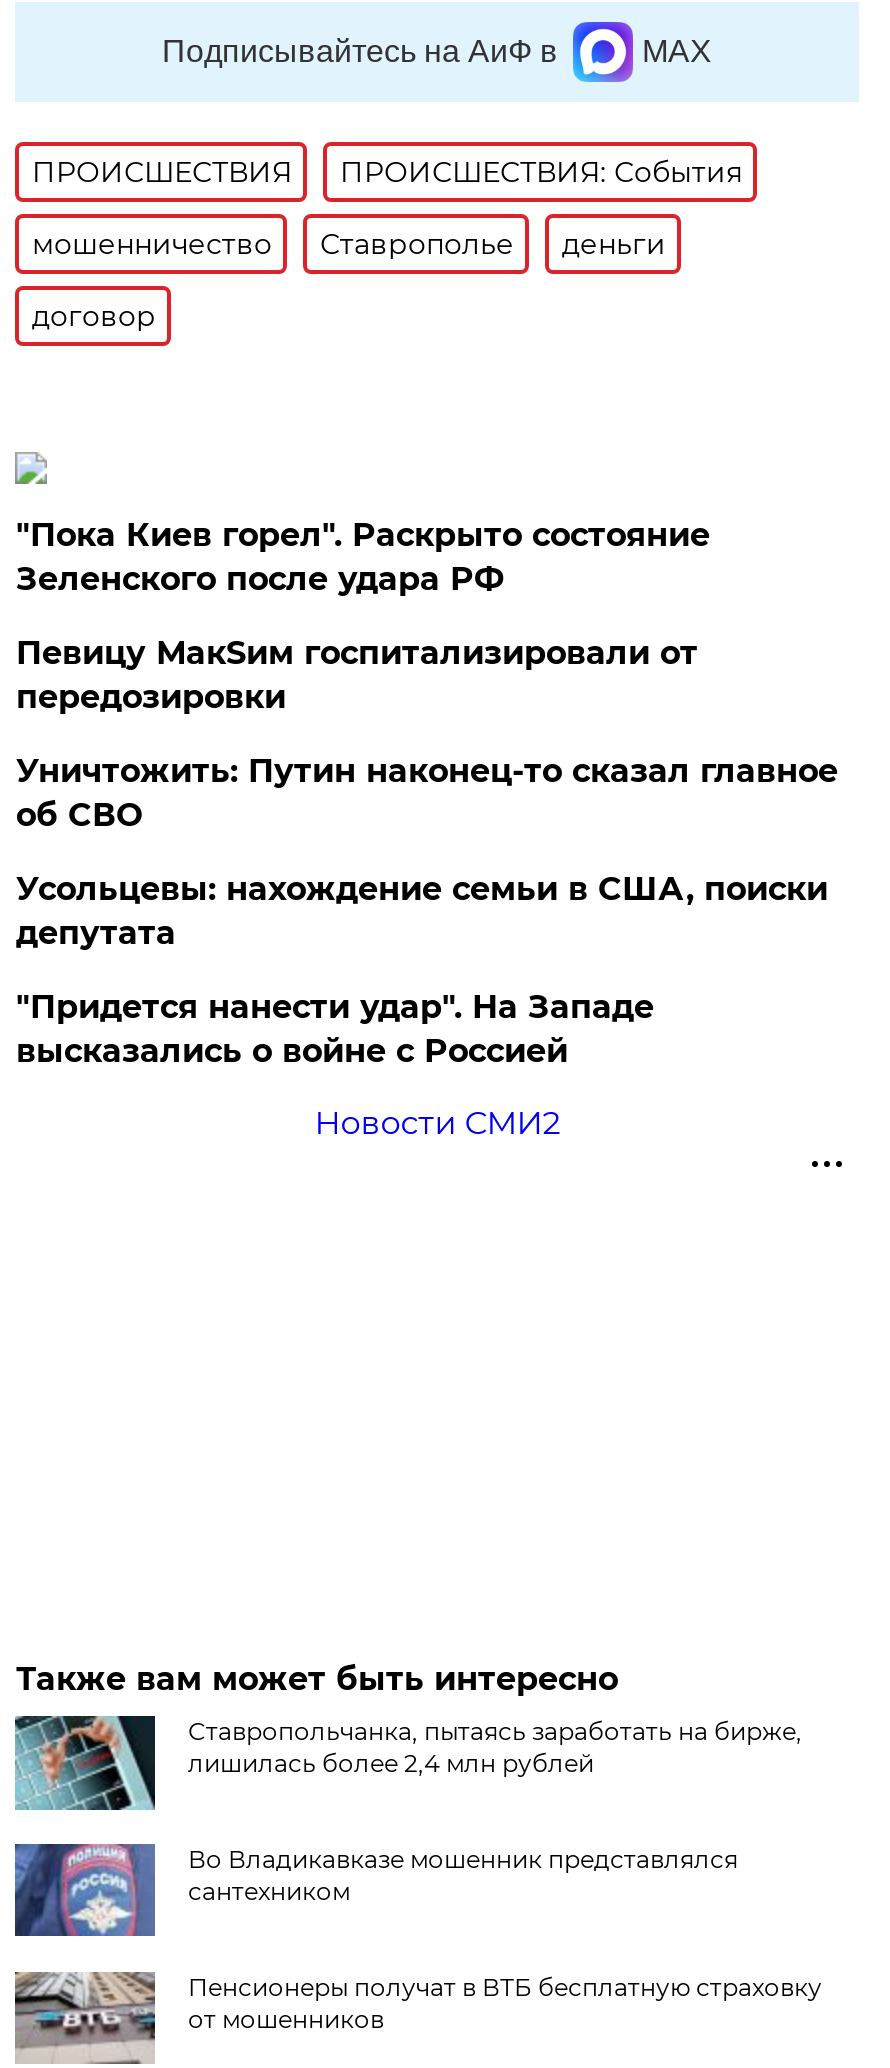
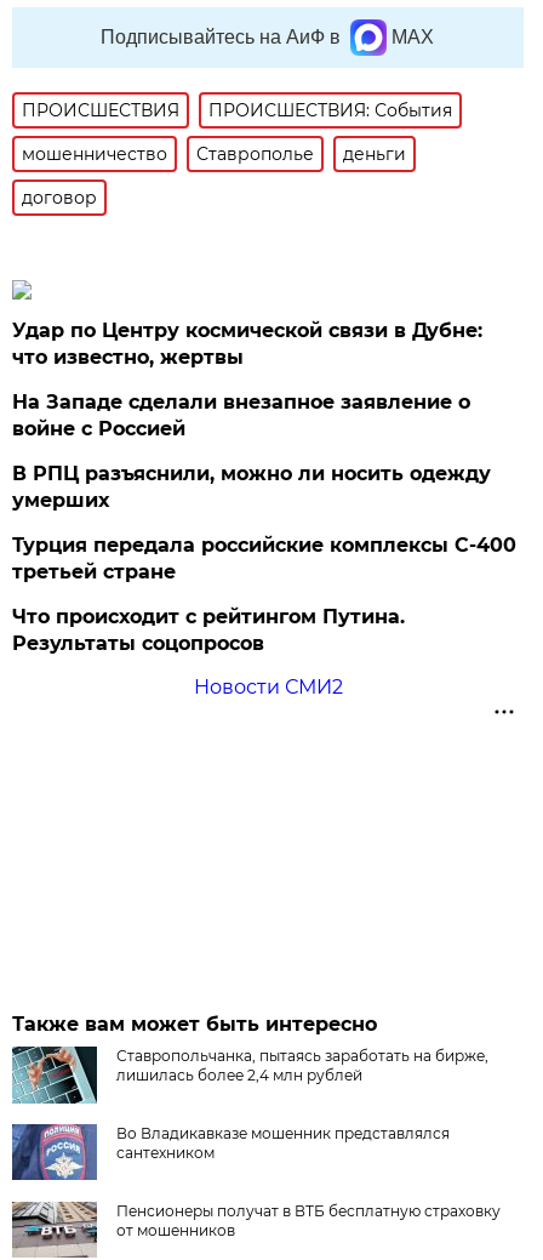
[16,516,710,598] "Пока Киев горел". Раскрыто состояние | Зеленского после удара РФ -> [13,319,483,369] Удар по Центру космической связи в Дубне: | что известно, жертвы
[16,634,698,716] Певицу МакSим госпитализировали от | передозировки -> [13,390,471,440] На Западе сделали внезапное заявление о | войне с Россией
[16,752,838,834] Уничтожить: Путин наконец-то сказал главное | об СВО -> [13,462,491,512] В РПЦ разъяснили, можно ли носить одежду | умерших
[16,870,828,952] Усольцевы: нахождение семьи в США, поиски | депутата -> [13,534,517,583] Турция передала российские комплексы С-400 | третьей стране
[16,988,654,1070] "Придется нанести удар". На Западе | высказались о войне с Россией -> [13,605,405,655] Что происходит с рейтингом Путина. | Результаты соцопросов

